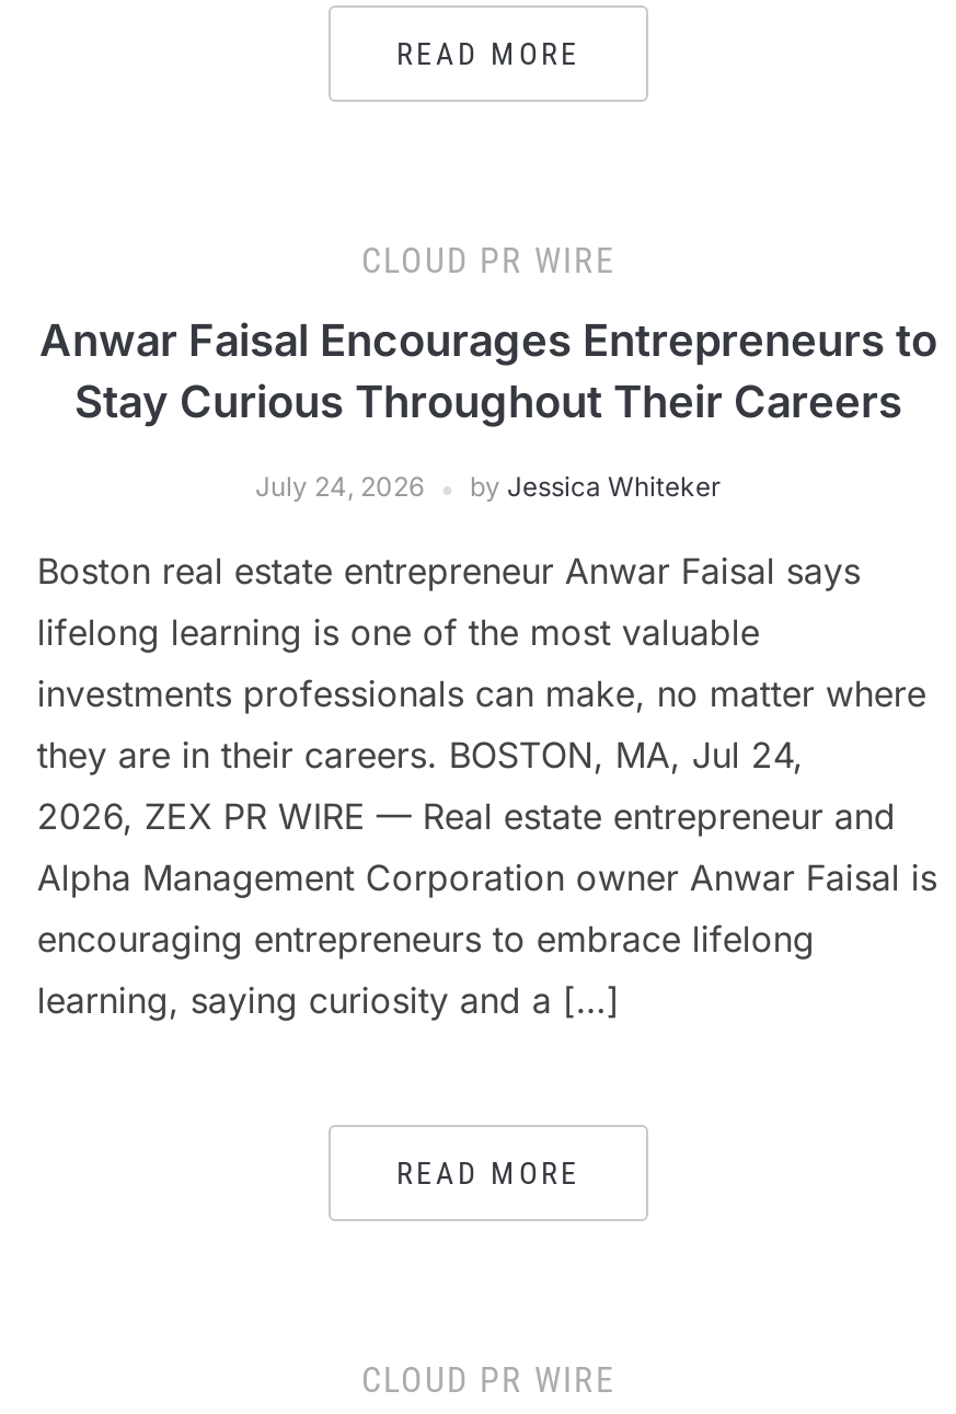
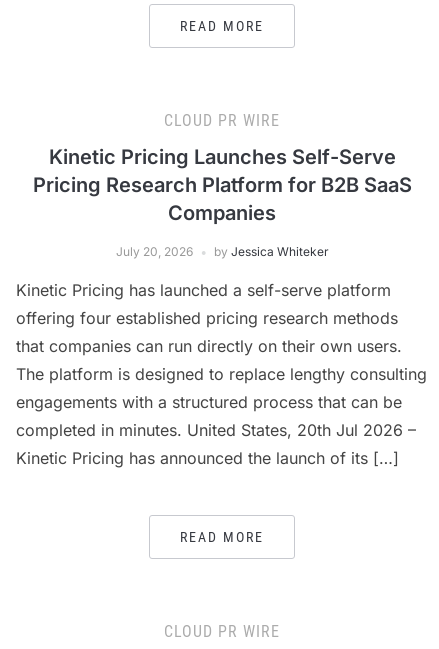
[39,315,937,429] Anwar Faisal Encourages Entrepreneurs to | Stay Curious Throughout Their Careers -> [32,145,411,225] Kinetic Pricing Launches Self-Serve | Pricing Research Platform for B2B SaaS | Companies
[255,470,722,503] July 24, 2026 by Jessica Whiteker -> [115,244,328,259] July 20, 2026 by Jessica Whiteker
moved [470,470,722,503] -> [213,244,328,259]: by Jessica Whiteker
[37,549,937,1022] Boston real estate entrepreneur Anwar Faisal says | lifelong learning is one of the most valuable | investments professionals can make, no matter where | they are in their careers. BOSTON, MA, Jul 24, | 2026, ZEX PR WIRE — Real estate entrepreneur and | Alpha Management Corporation owner Anwar Faisal is | encouraging entrepreneurs to embrace lifelong | learning, saying curiosity and a […] -> [16,280,427,468] Kinetic Pricing has launched a self-serve platform | offering four established pricing research methods | that companies can run directly on their own users. | The platform is designed to replace lengthy consulting | engagements with a structured process that can be | completed in minutes. United States, 20th Jul 2026 – | Kinetic Pricing has announced the launch of its […]

